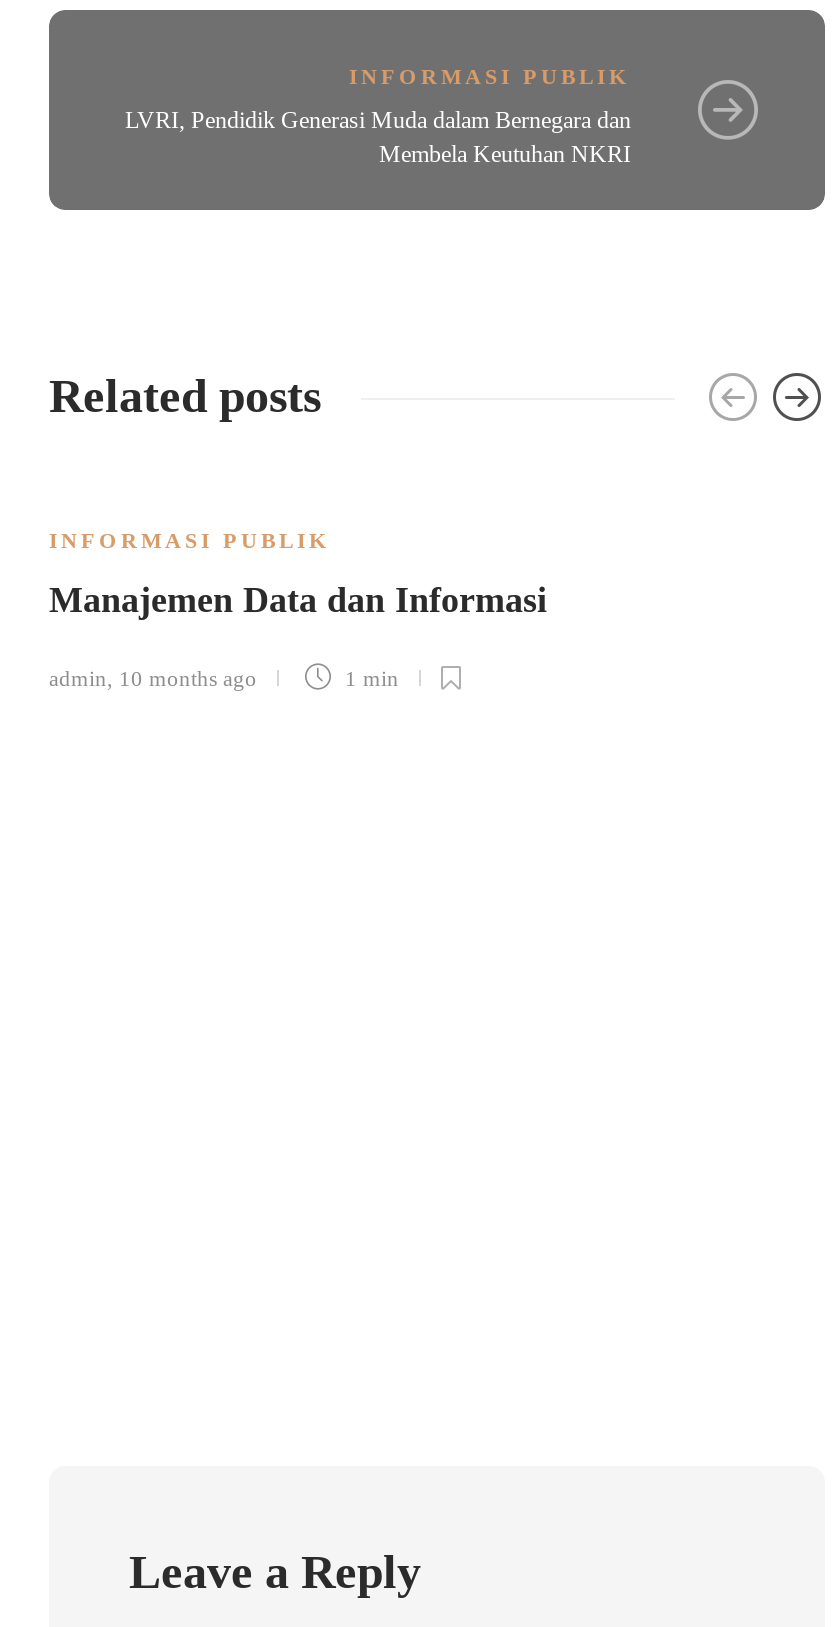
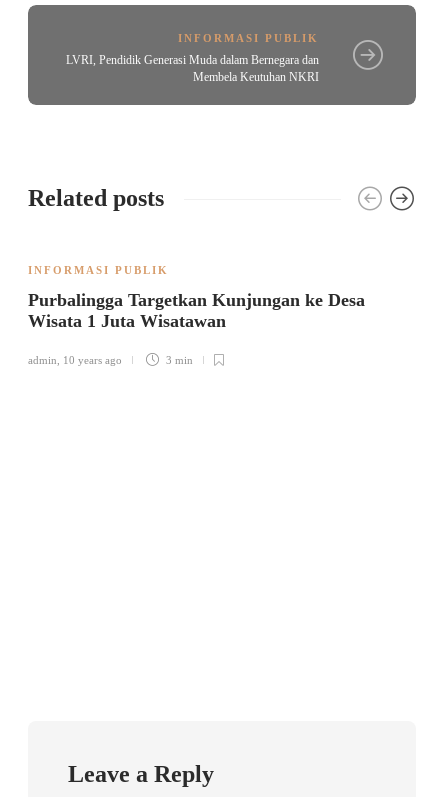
[49,581,557,621] Manajemen Data dan Informasi -> [28,290,365,331] Purbalingga Targetkan Kunjungan ke Desa | Wisata 1 Juta Wisatawan
[49,667,399,691] admin, 10 months ago | 1 min -> [28,354,193,366] admin, 10 years ago | 3 min

